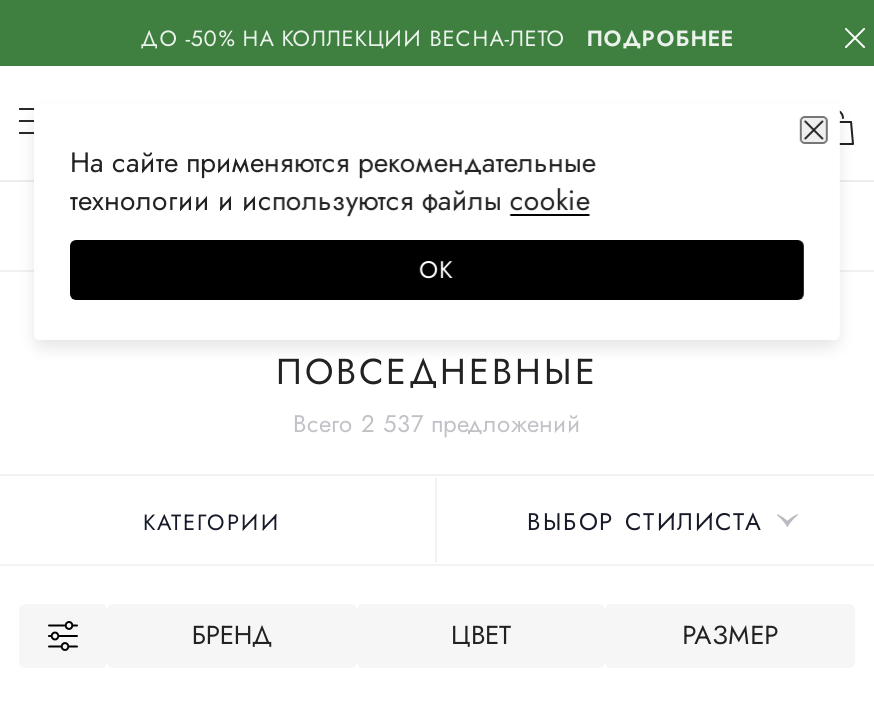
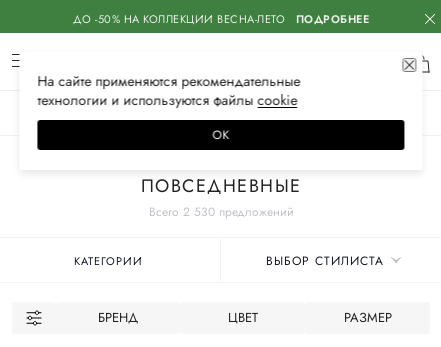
[293,406,581,442] Всего 2 537 предложений -> [148,203,293,221] Всего 2 530 предложений

